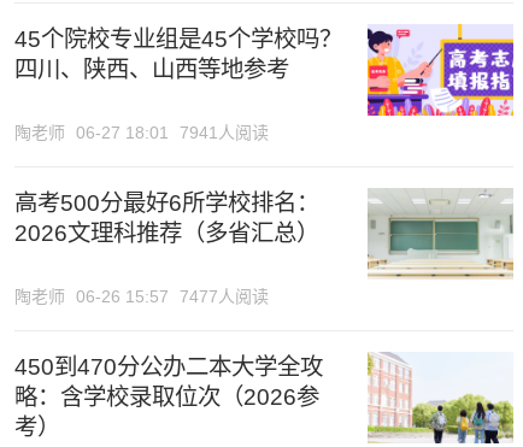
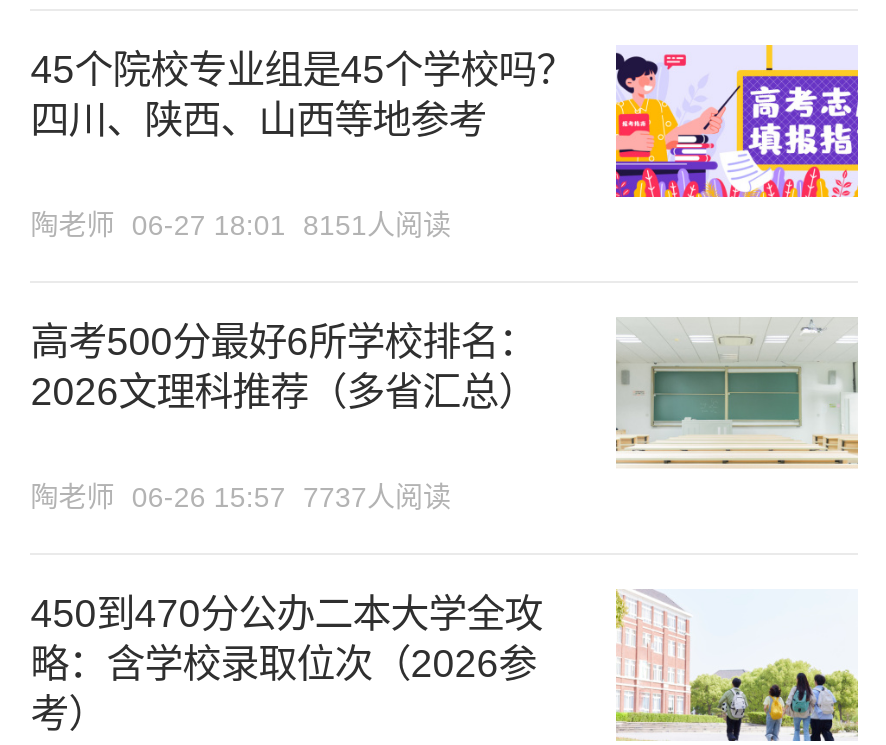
[15,123,268,142] 陶老师 06-27 18:01 7941人阅读 -> [31,209,451,241] 陶老师 06-27 18:01 8151人阅读
[15,287,268,306] 陶老师 06-26 15:57 7477人阅读 -> [31,481,451,513] 陶老师 06-26 15:57 7737人阅读

